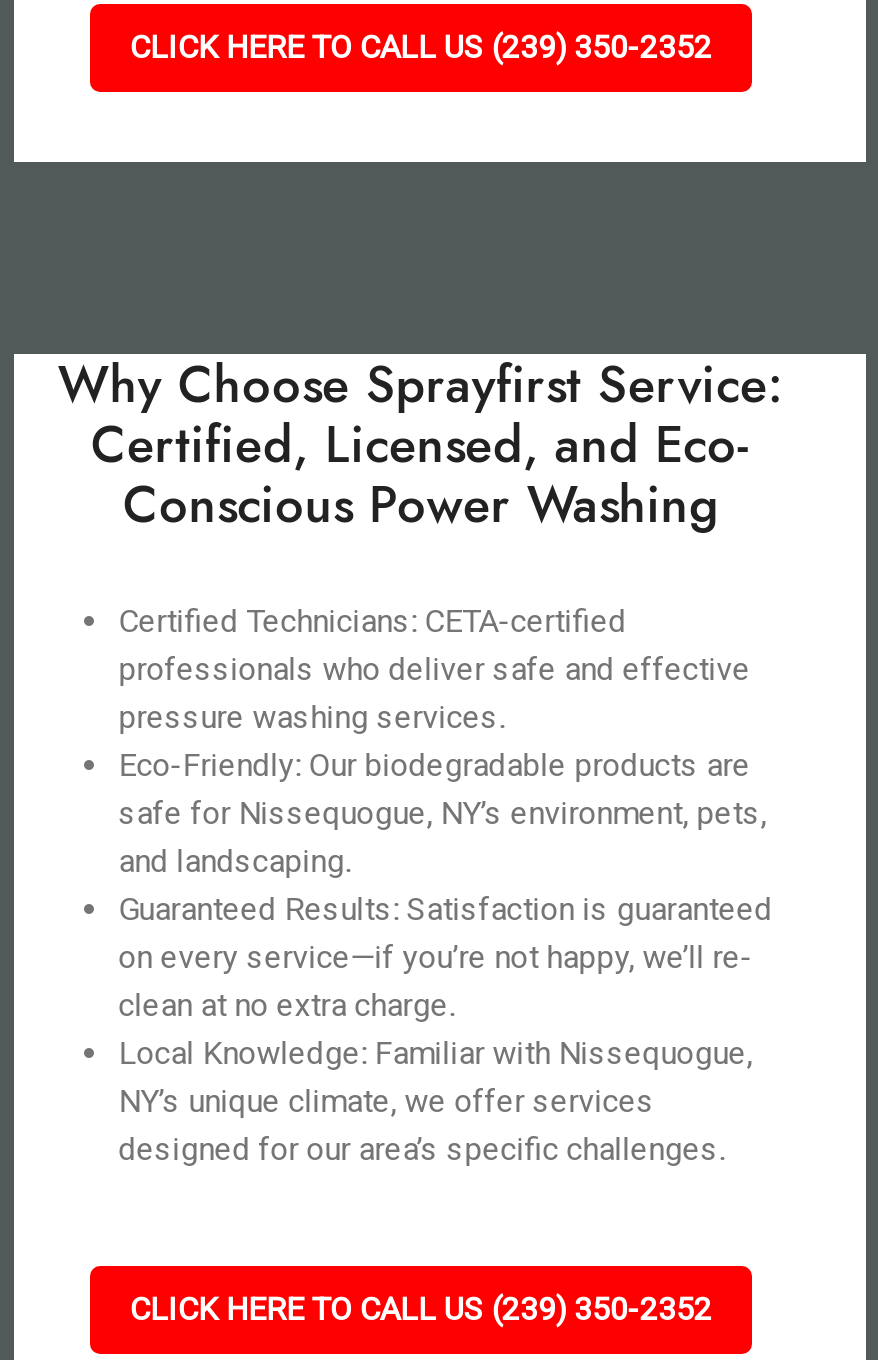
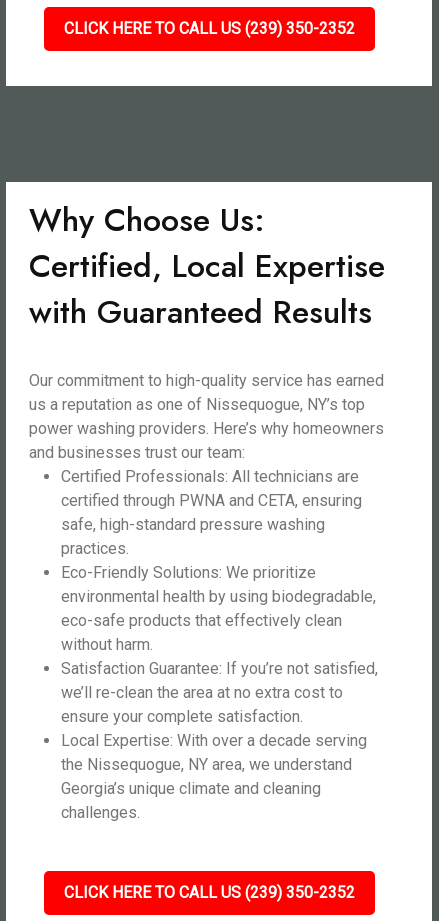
[58,348,784,540] Why Choose Sprayfirst Service: | Certified, Licensed, and Eco- | Conscious Power Washing -> [29,197,385,335] Why Choose Us: | Certified, Local Expertise | with Guaranteed Results
[118,602,772,1168] Certified Technicians: CETA-certified | professionals who deliver safe and effective | pressure washing services. | Eco-Friendly: Our biodegradable products are | safe for Nissequogue, NY’s environment, pets, | and landscaping. | Guaranteed Results: Satisfaction is guaranteed | on every service—if you’re not happy, we’ll re- | clean at no extra charge. | Local Knowledge: Familiar with Nissequogue, | NY’s unique climate, we offer services | designed for our area’s specific challenges. -> [29,371,384,822] Our commitment to high-quality service has earned | us a reputation as one of Nissequogue, NY’s top | power washing providers. Here’s why homeowners | and businesses trust our team: | Certified Professionals: All technicians are | certified through PWNA and CETA, ensuring | safe, high-standard pressure washing | practices. | Eco-Friendly Solutions: We prioritize | environmental health by using biodegradable, | eco-safe products that effectively clean | without harm. | Satisfaction Guarantee: If you’re not satisfied, | we’ll re-clean the area at no extra cost to | ensure your complete satisfaction. | Local Expertise: With over a decade serving | the Nissequogue, NY area, we understand | Georgia’s unique climate and cleaning | challenges.

